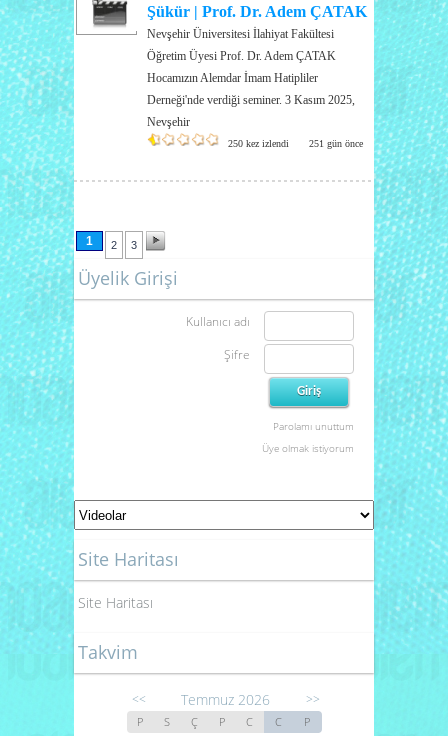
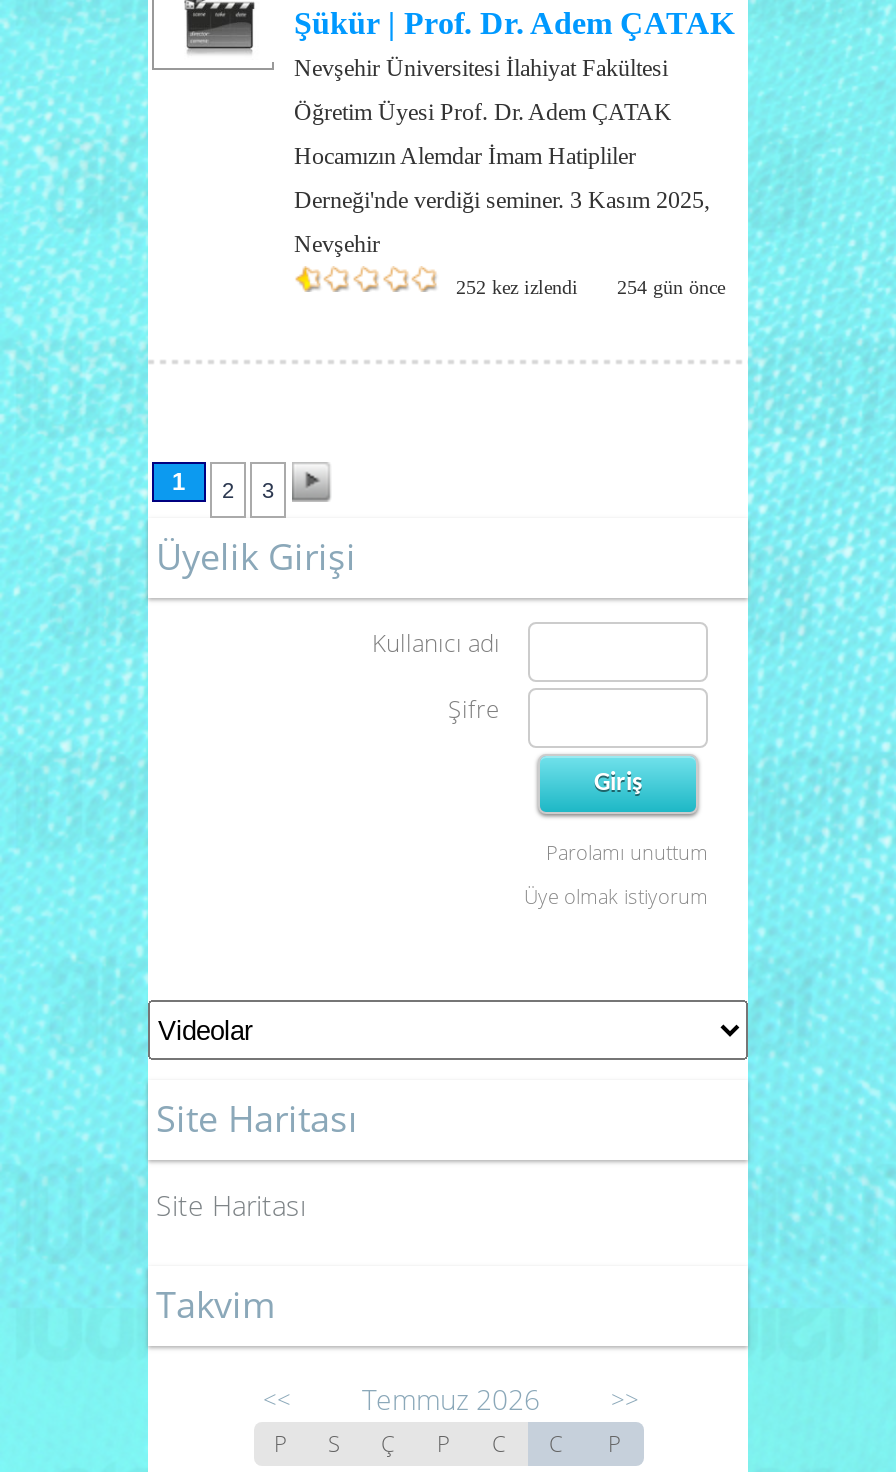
[228,138,289,149] 250 kez izlendi -> [456,276,578,298] 252 kez izlendi
[308,138,362,149] 251 gün önce -> [617,276,725,298] 254 gün önce

